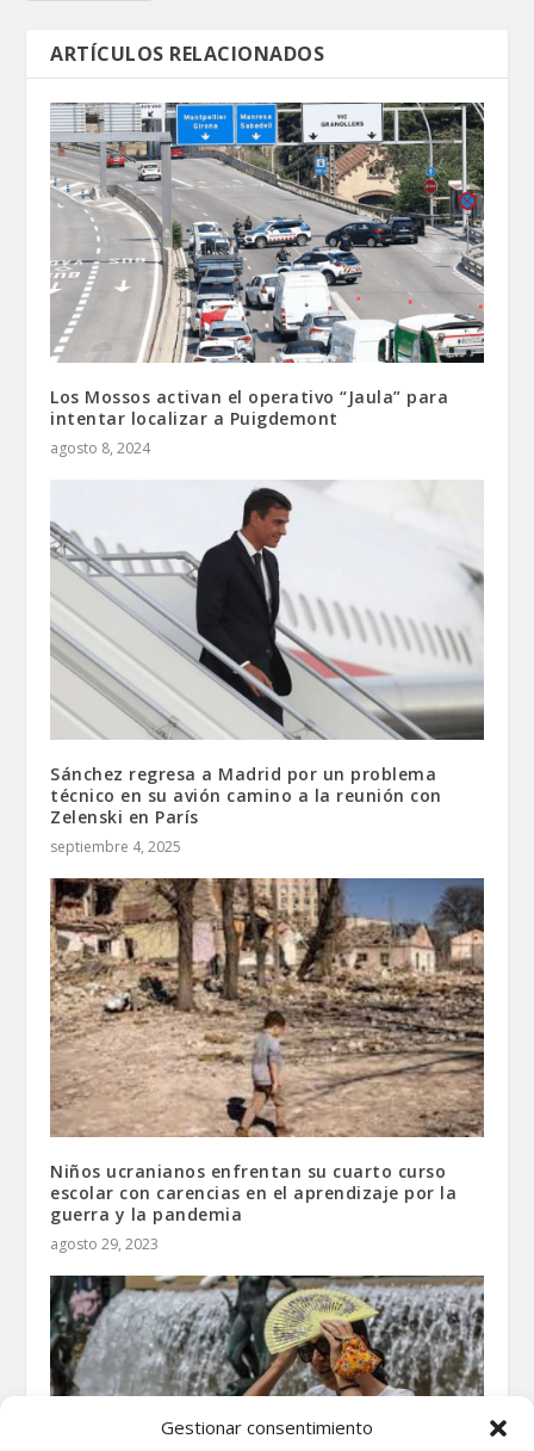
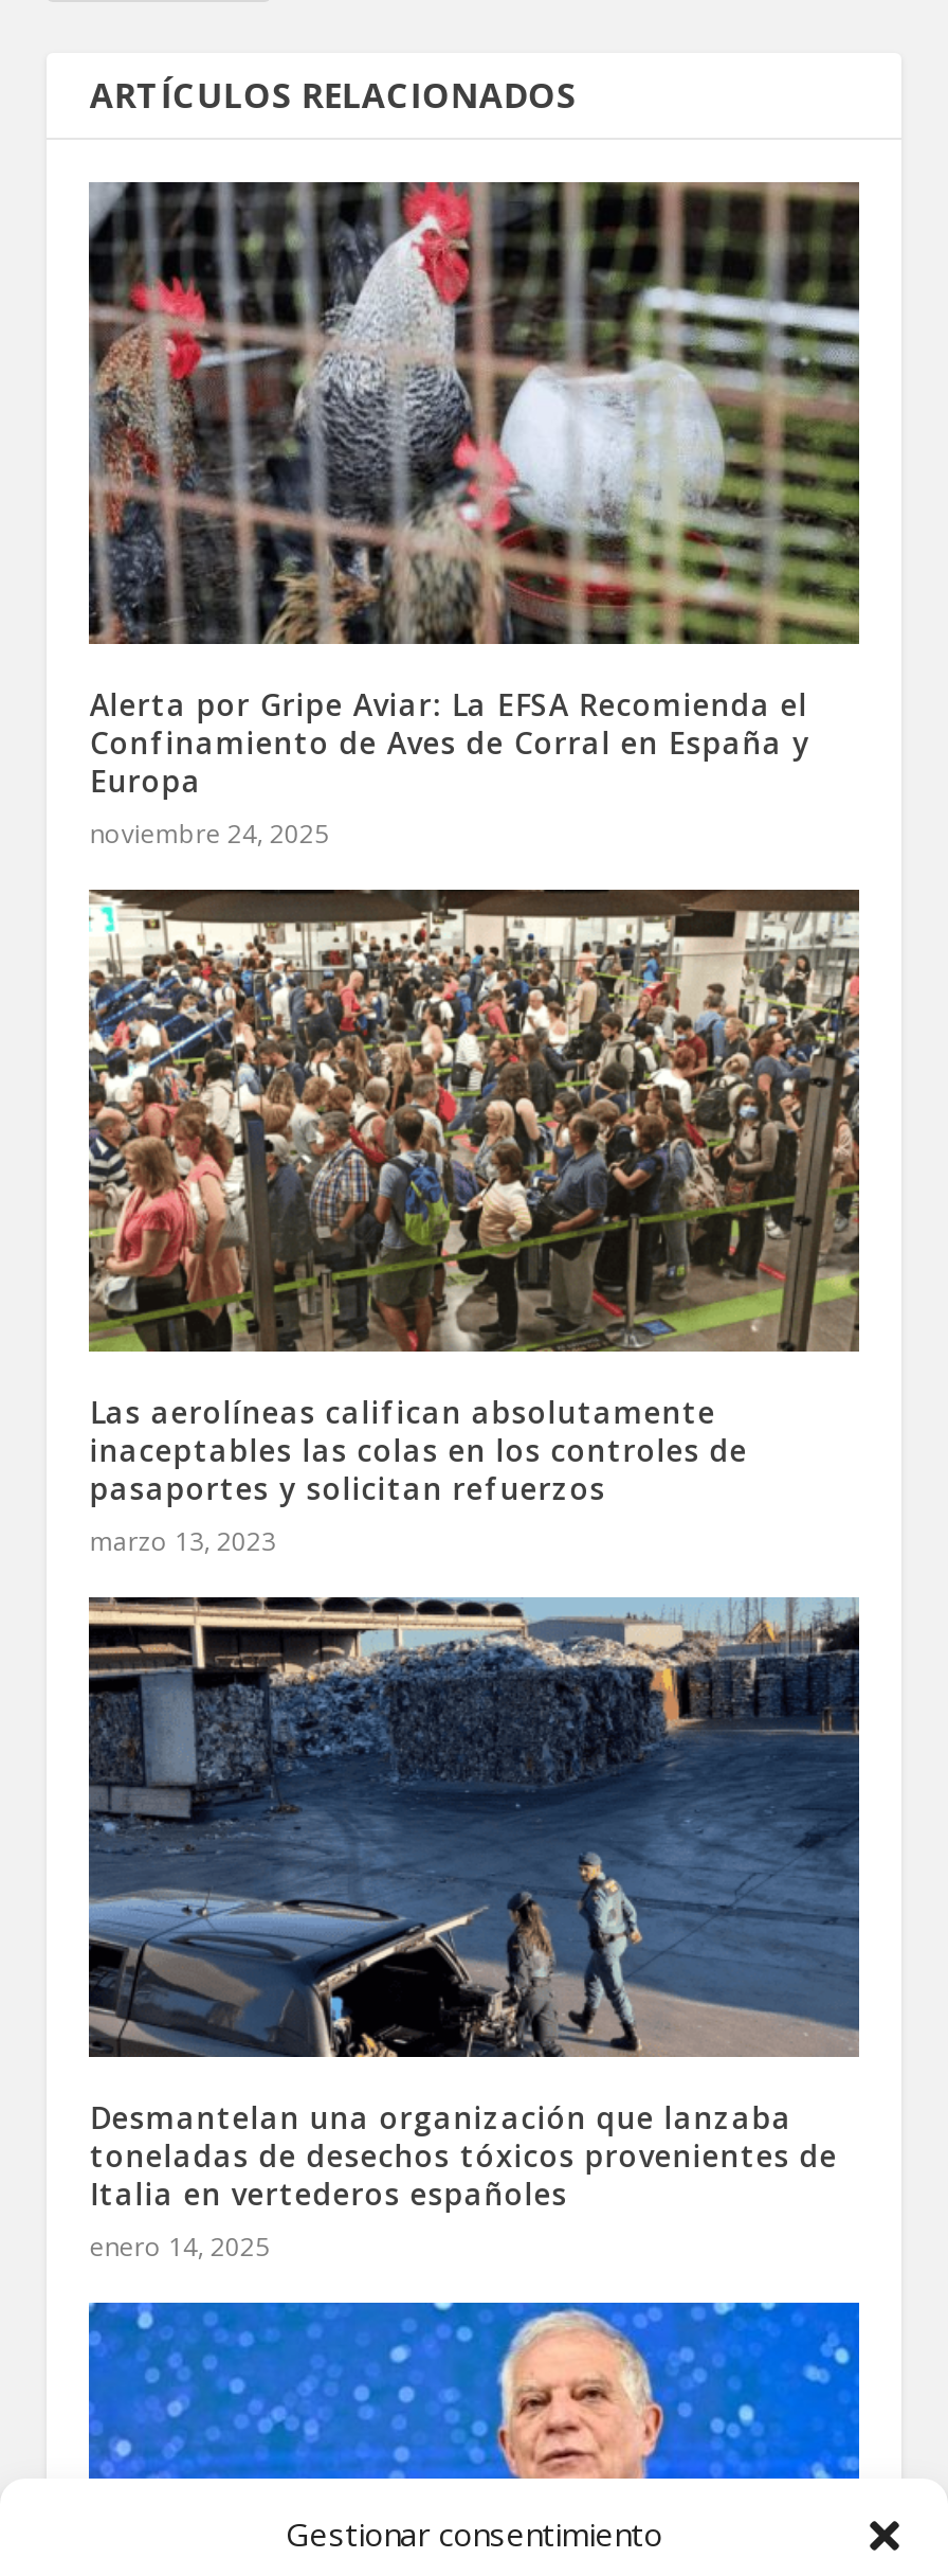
[50,101,485,458] [image] | Los Mossos activan el operativo “Jaula” para | intentar localizar a Puigdemont | agosto 8, 2024 -> [87,180,861,851] [image] | Alerta por Gripe Aviar: La EFSA Recomienda el | Confinamiento de Aves de Corral en España y | Europa | noviembre 24, 2025
[49,480,484,856] [image] | Sánchez regresa a Madrid por un problema | técnico en su avión camino a la reunión con | Zelenski en París | septiembre 4, 2025 -> [87,854,861,1558] [image] | Las aerolíneas califican absolutamente | inaceptables las colas en los controles de | pasaportes y solicitan refuerzos | marzo 13, 2023
[49,877,485,1255] [image] | Niños ucranianos enfrentan su cuarto curso | escolar con carencias en el aprendizaje por la | guerra y la pandemia | agosto 29, 2023 -> [87,1559,861,2265] [image] | Desmantelan una organización que lanzaba | toneladas de desechos tóxicos provenientes de | Italia en vertederos españoles | enero 14, 2025
[49,1274,485,1397] [image] -> [87,2265,861,2481] [image]

